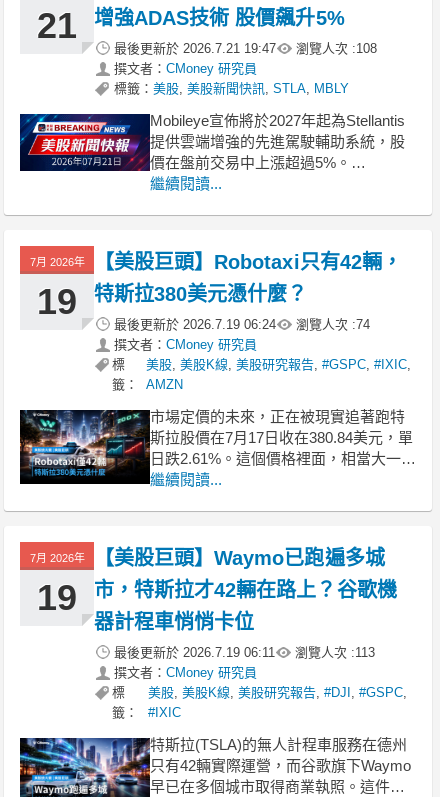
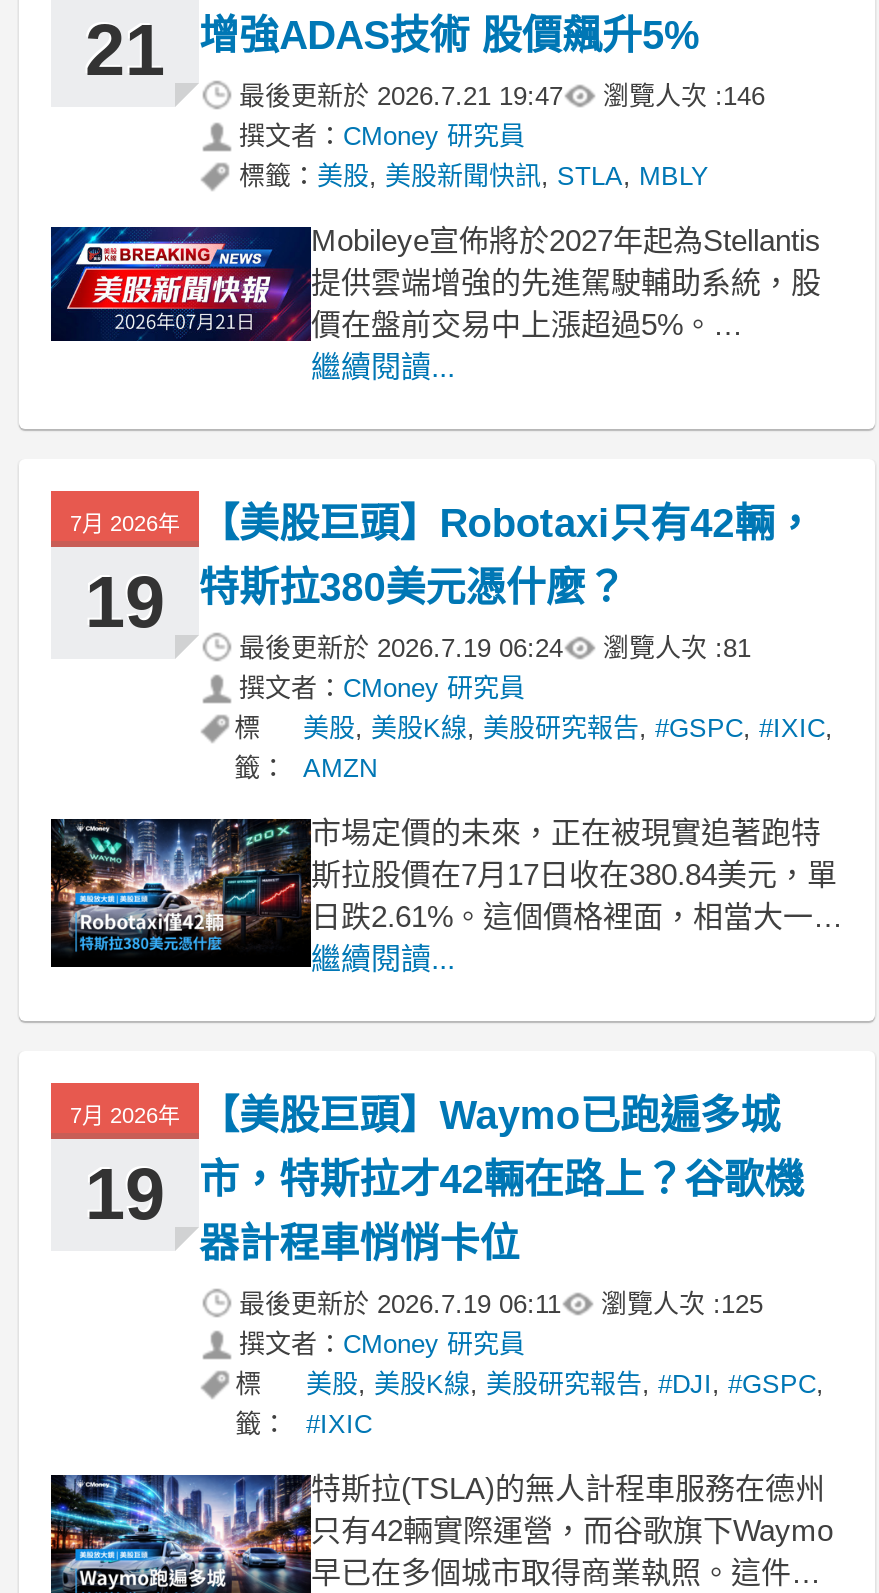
[114,41,377,56] 最後更新於2026.7.21 19:47 瀏覽人次 : 108 -> [239,81,765,111] 最後更新於2026.7.21 19:47 瀏覽人次 : 146
[114,317,370,332] 最後更新於2026.7.19 06:24 瀏覽人次 : 74 -> [239,633,751,663] 最後更新於2026.7.19 06:24 瀏覽人次 : 81
[114,645,375,660] 最後更新於2026.7.19 06:11 瀏覽人次 : 113 -> [239,1289,763,1319] 最後更新於2026.7.19 06:11 瀏覽人次 : 125

